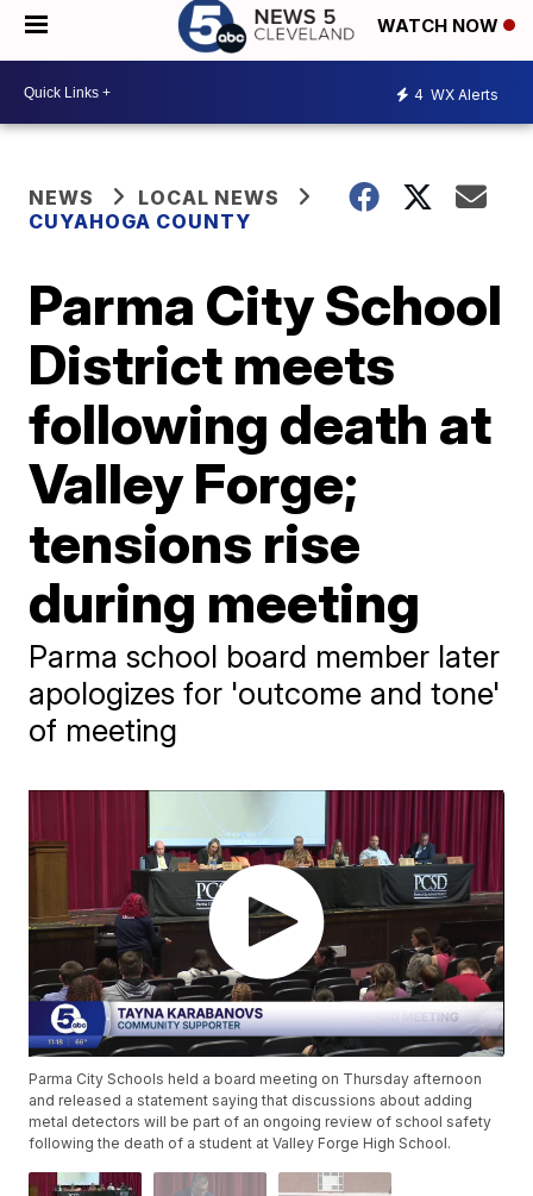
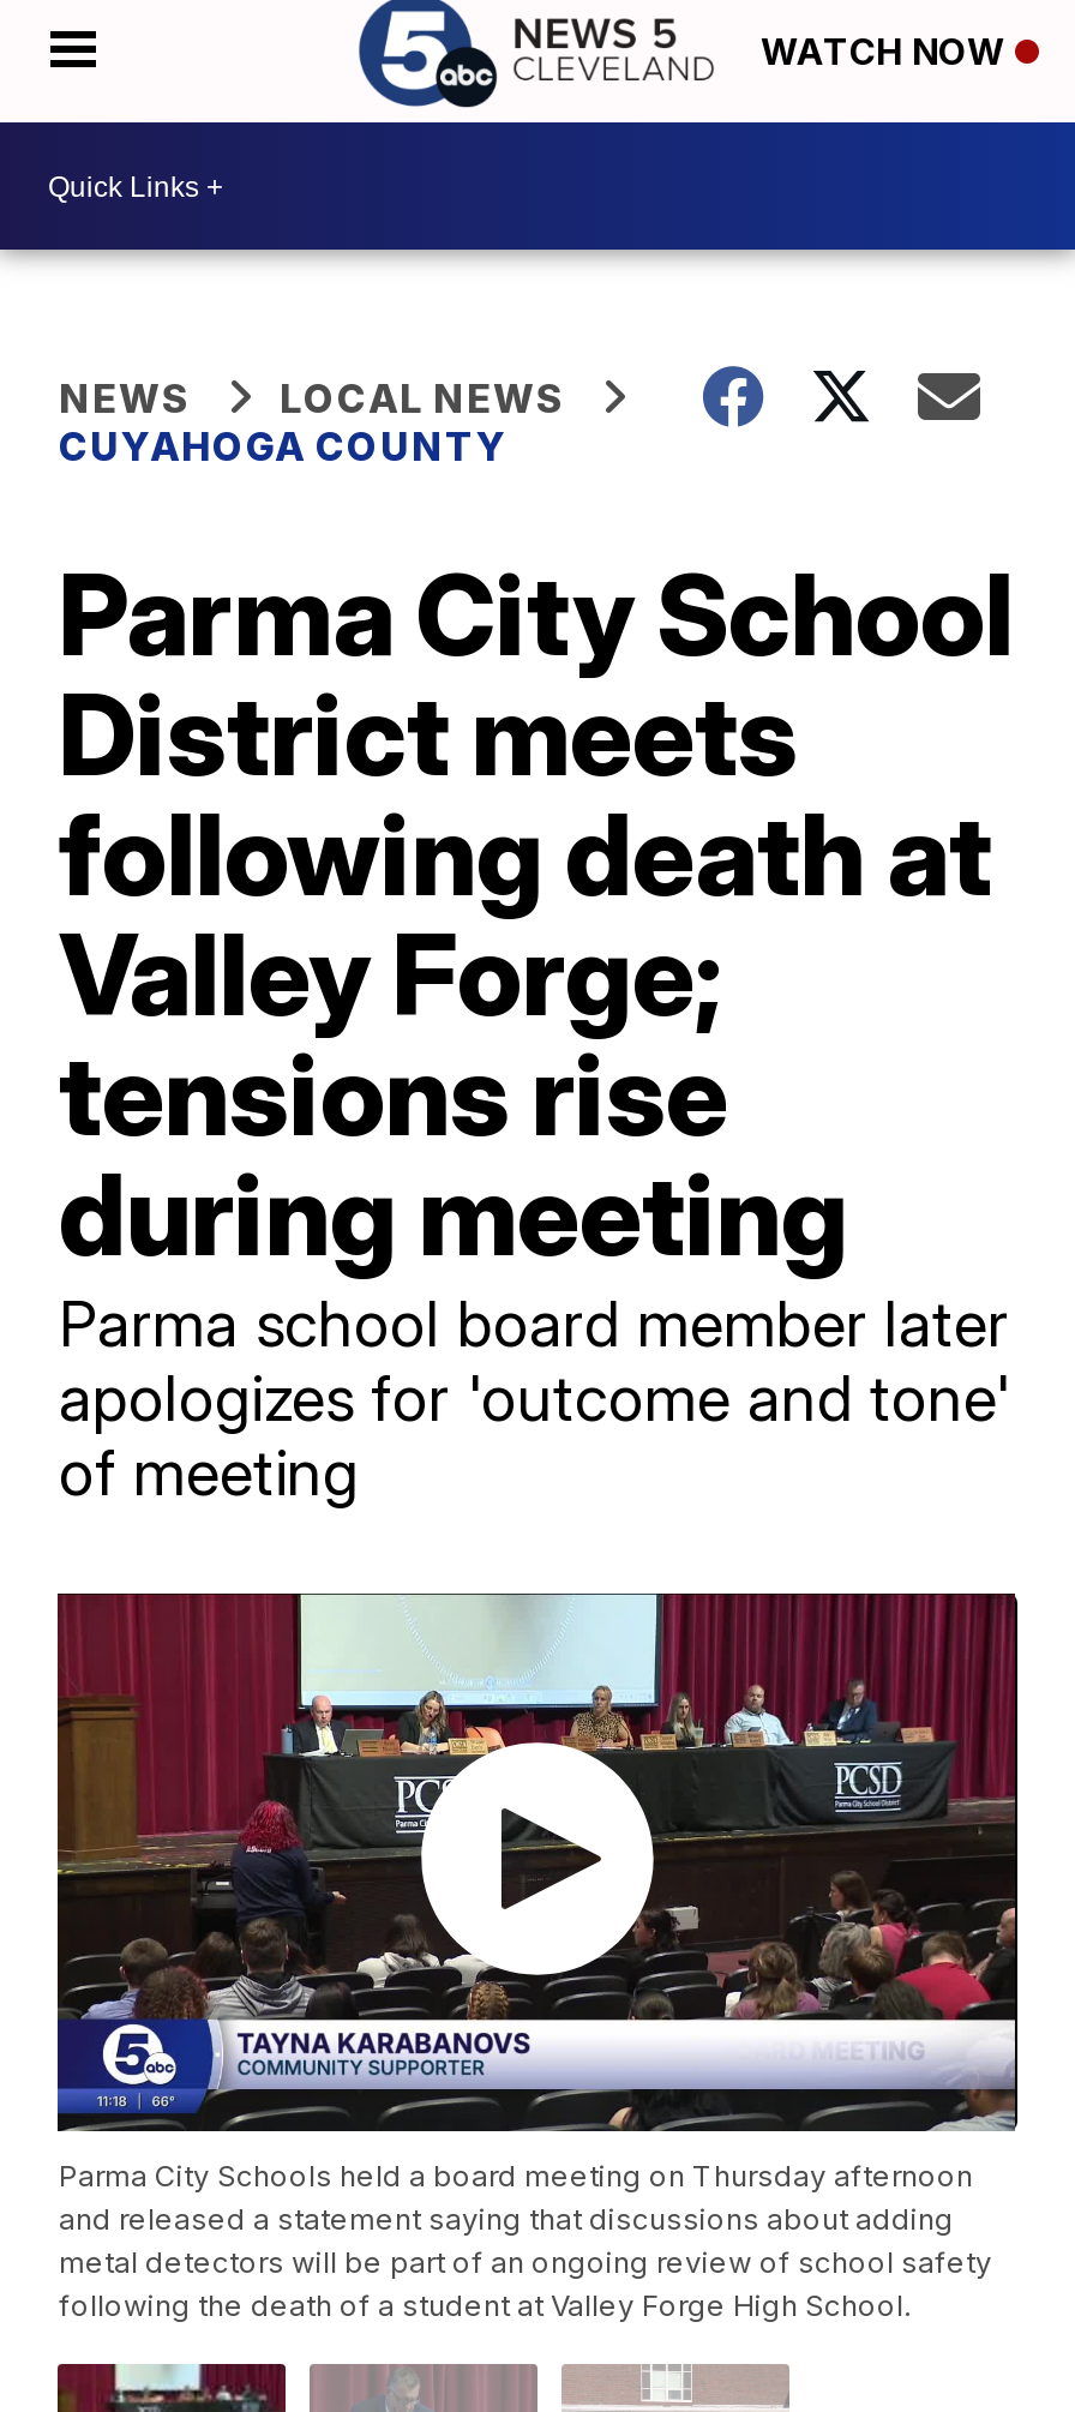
[414,85,498,103] 4 WX Alerts -> none

